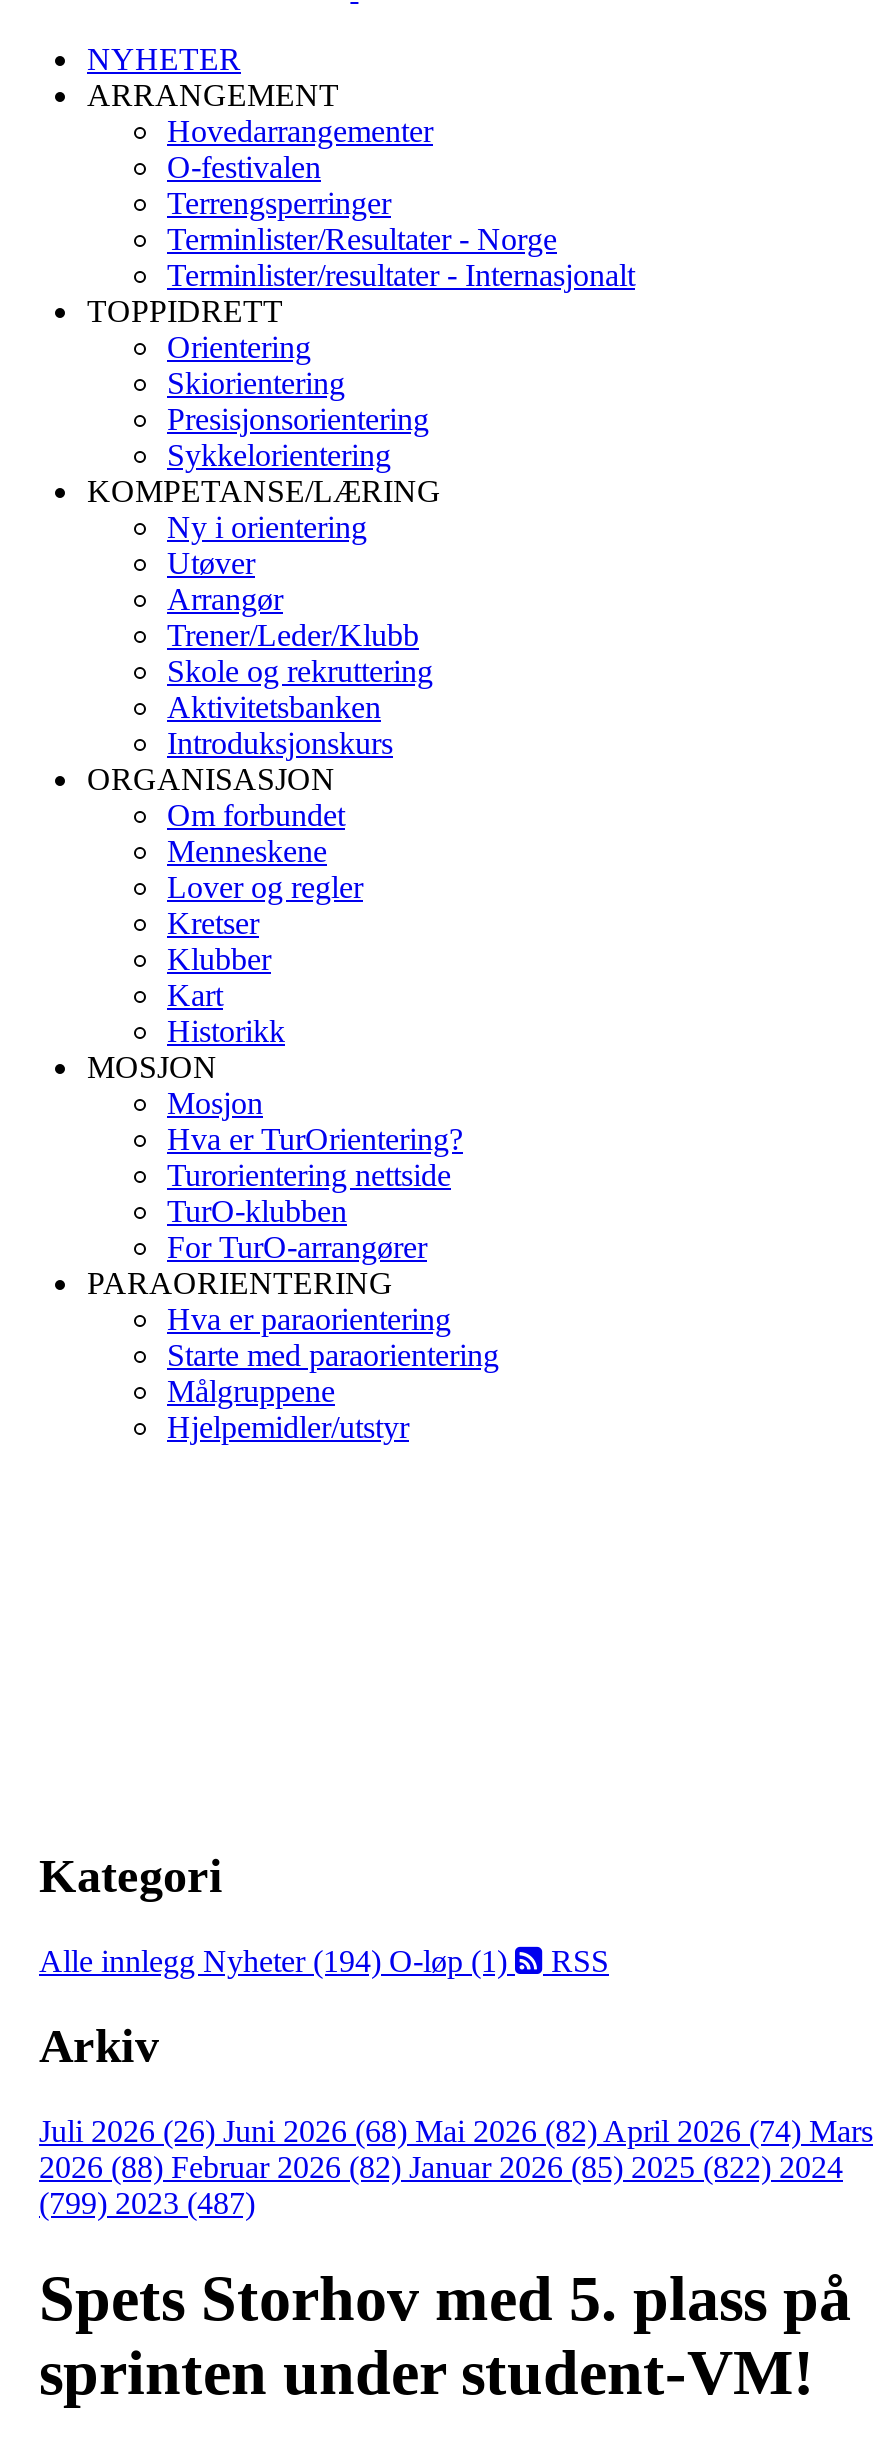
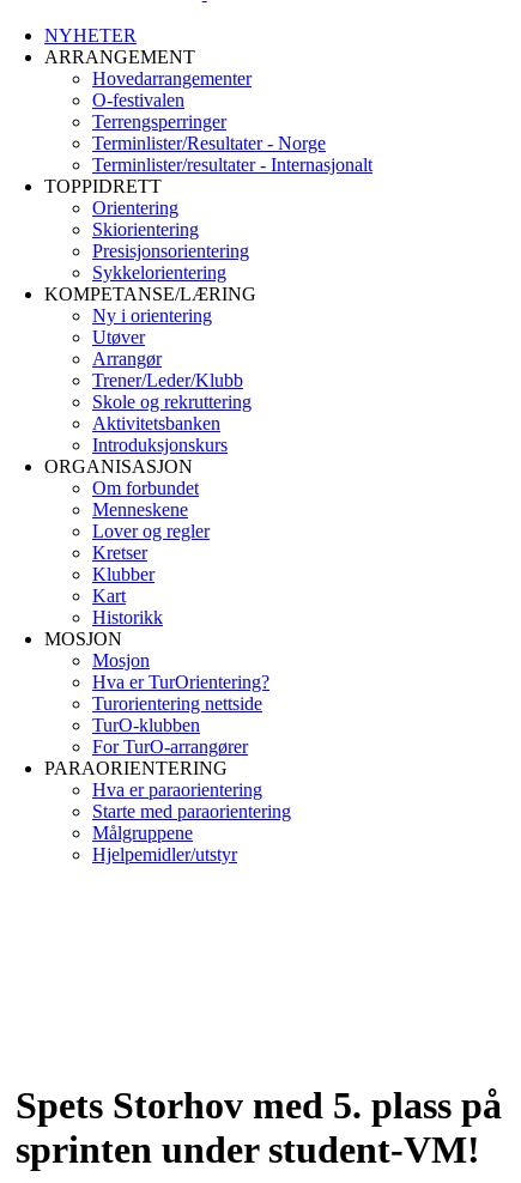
[39,1850,873,2219] Kategori | Alle innlegg Nyheter (194) O-løp (1) | RSS | Arkiv | Juli 2026 (26) Juni 2026 (68) Mai 2026 (82) April 2026 (74) Mars | 2026 (88) Februar 2026 (82) Januar 2026 (85)2025 (822) 2024 | (799) 2023 (487) -> none

